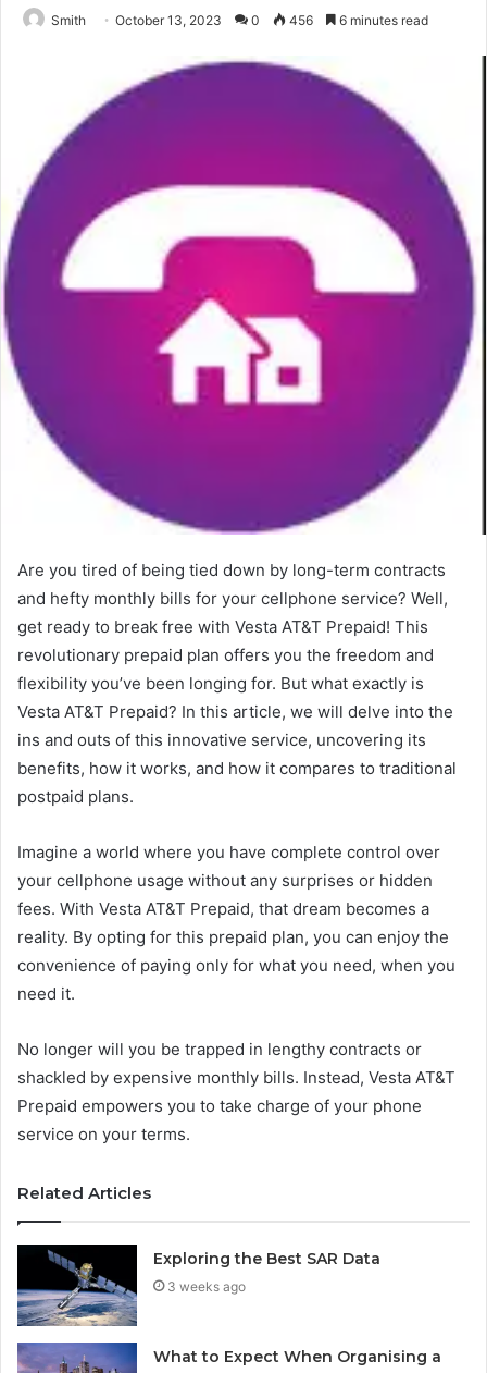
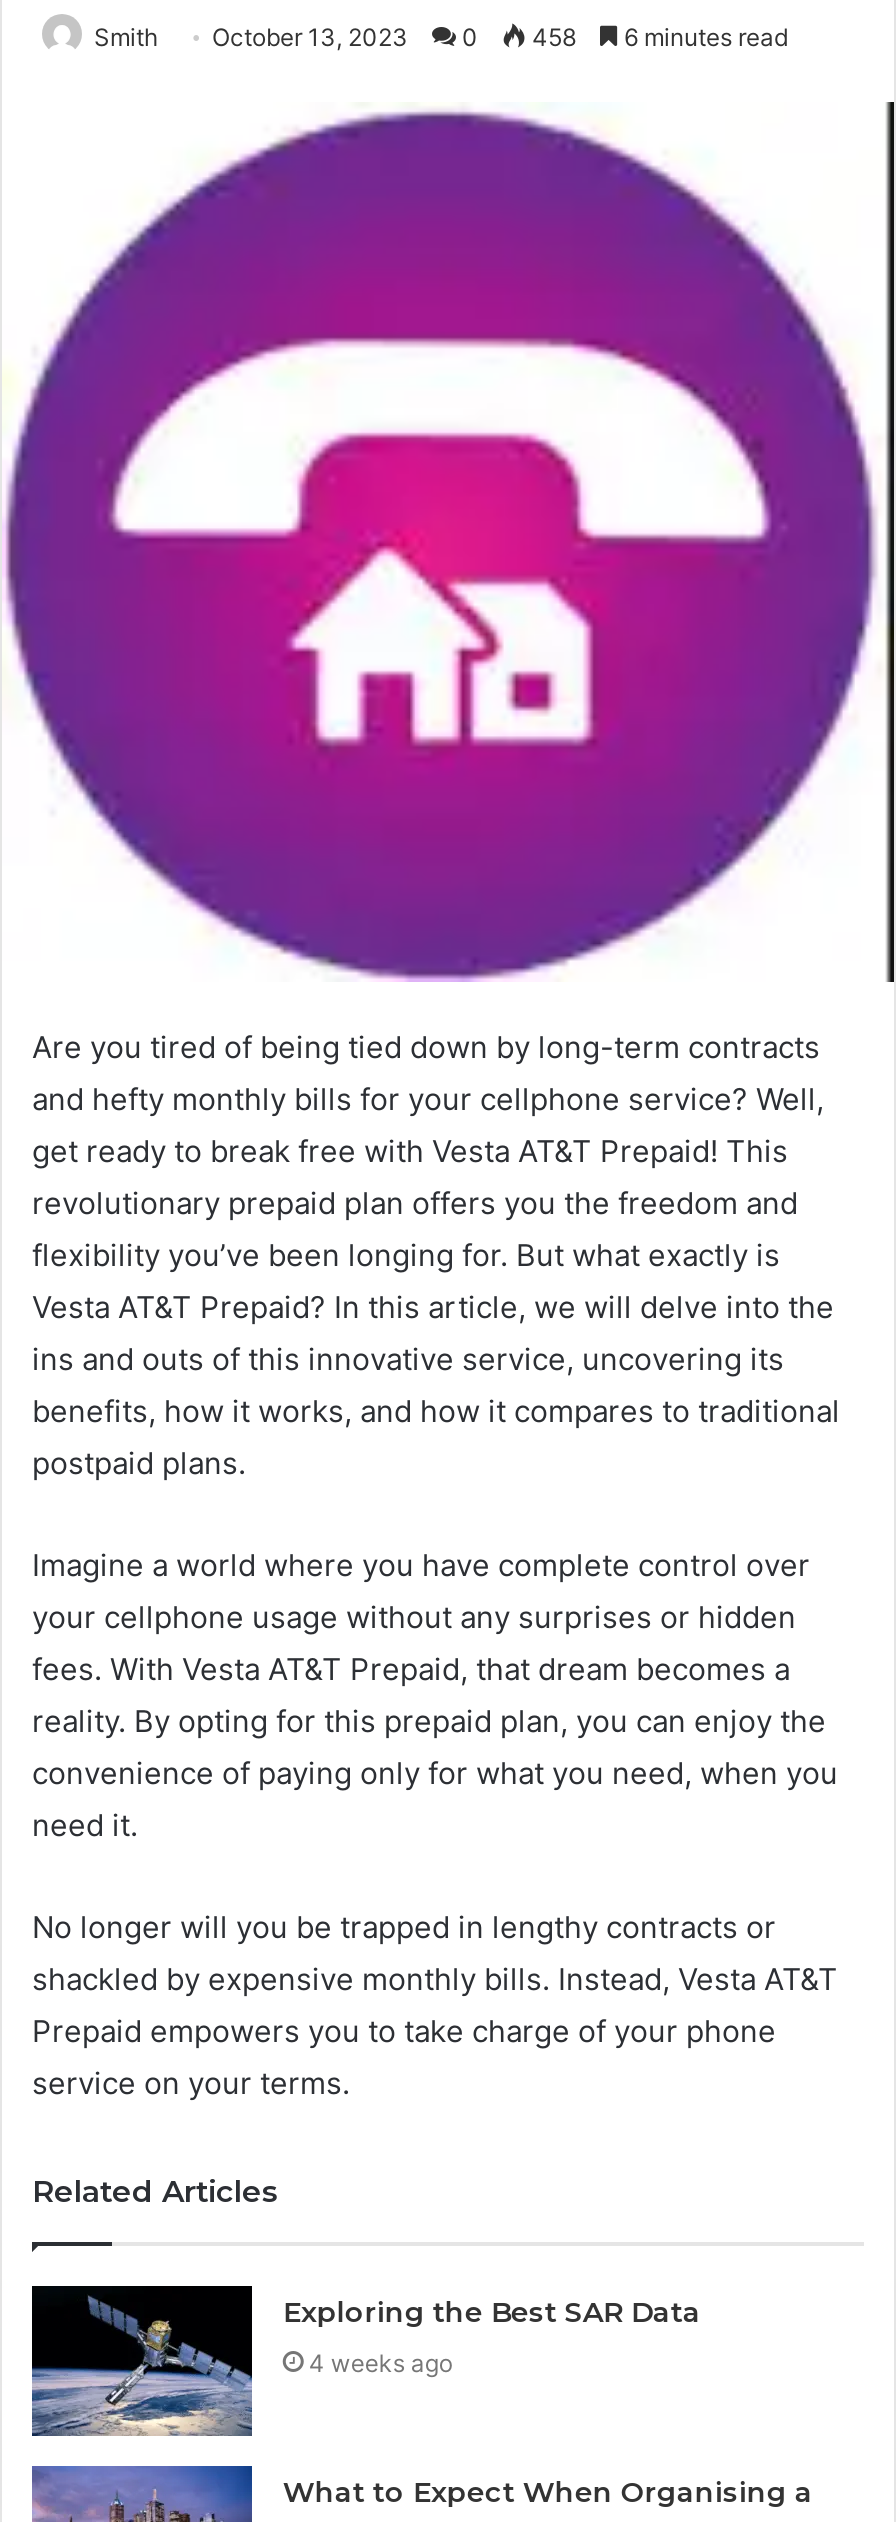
[51,12,428,28] Smith October 13, 2023 0 456 6 minutes read -> [94,22,788,52] Smith October 13, 2023 0 458 6 minutes read
[168,1278,246,1294] 3 weeks ago -> [309,2348,453,2378] 4 weeks ago

